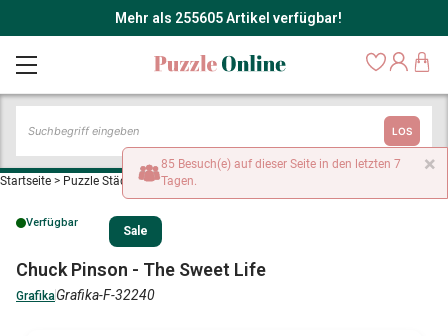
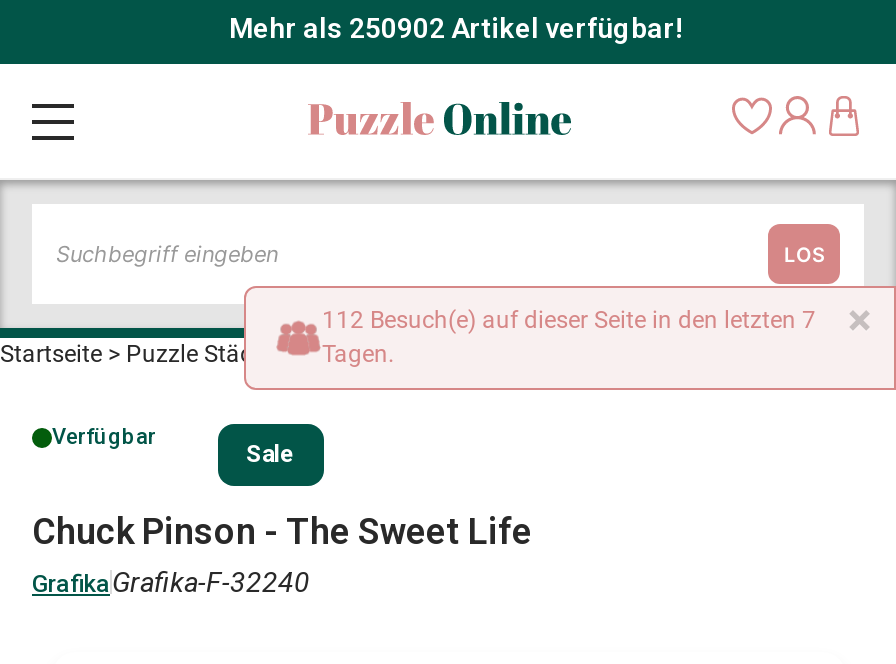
[114,10,341,26] Mehr als 255605 Artikel verfügbar! -> [229,12,683,44] Mehr als 250902 Artikel verfügbar!
[161,157,401,171] 85 Besuch(e) auf dieser Seite in den letzten 7 -> [322,306,816,334] 112 Besuch(e) auf dieser Seite in den letzten 7

